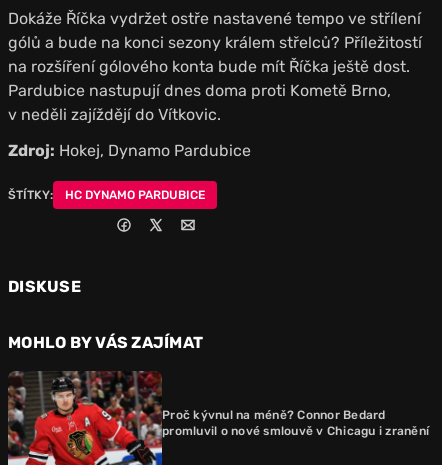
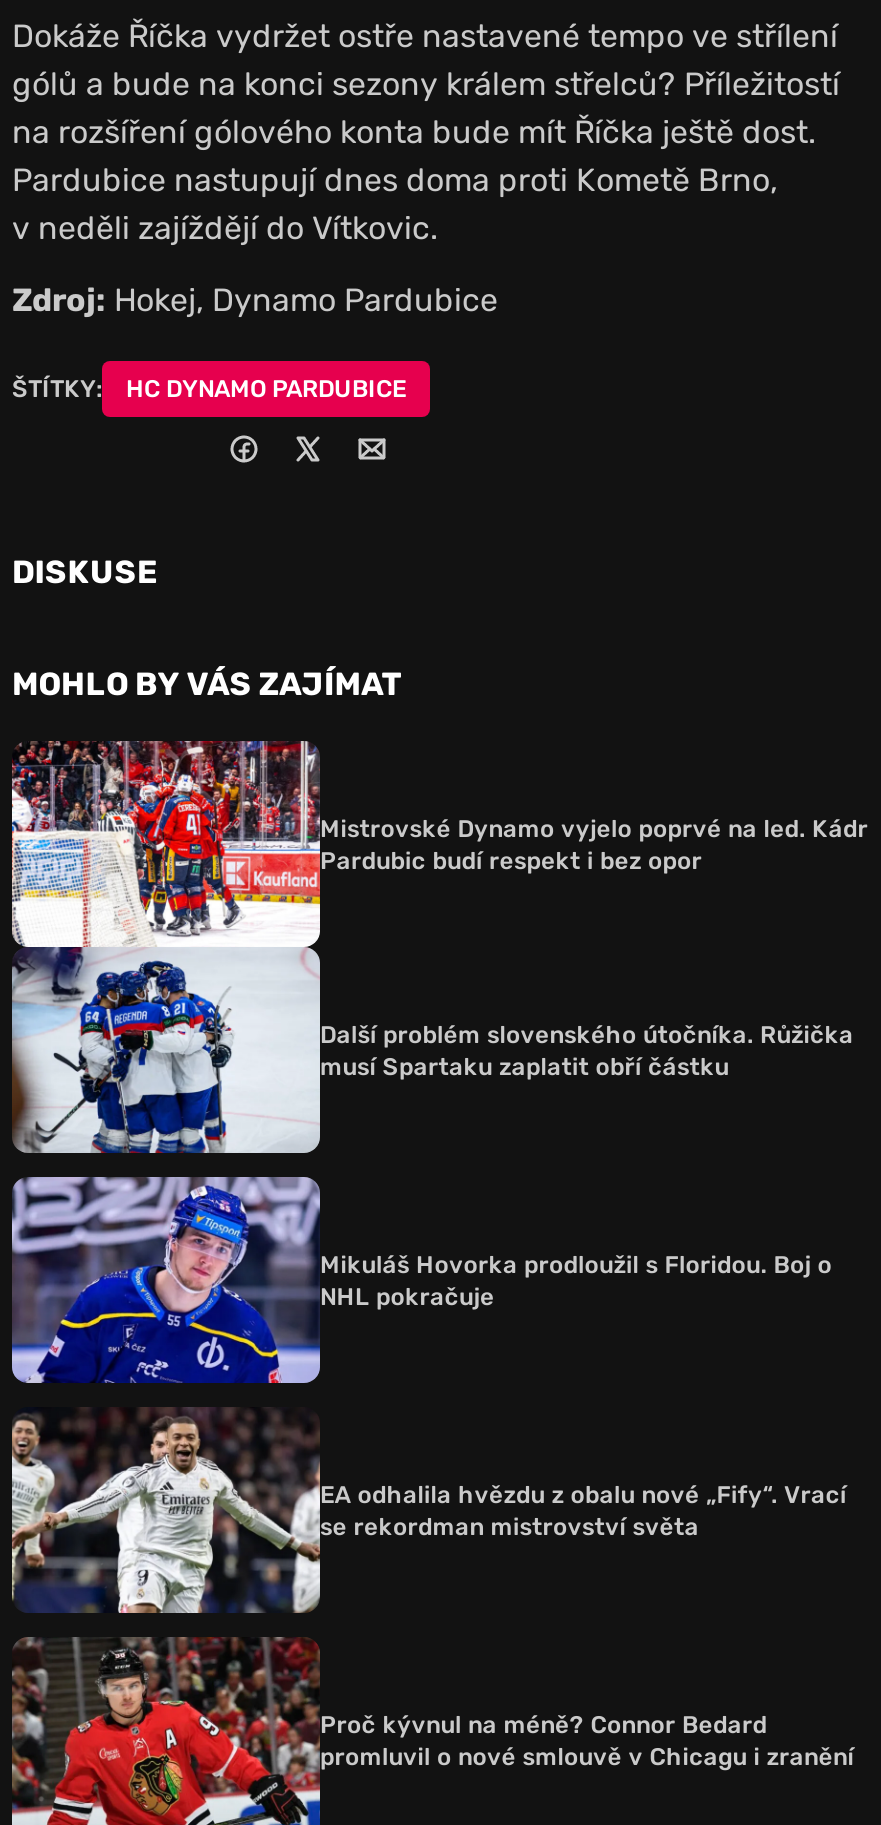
none -> [10,739,868,1155] [image] | Mistrovské Dynamo vyjelo poprvé na led. Kádr | Pardubic budí respekt i bez opor
none -> [10,1175,832,1385] [image] | Mikuláš Hovorka prodloužil s Floridou. Boj o | NHL pokračuje
none -> [10,1407,846,1615] [image] | EA odhalila hvězdu z obalu nové „Fify“. Vrací | se rekordman mistrovství světa
none -> [320,1020,854,1080] Další problém slovenského útočníka. Růžička | musí Spartaku zaplatit obří částku

